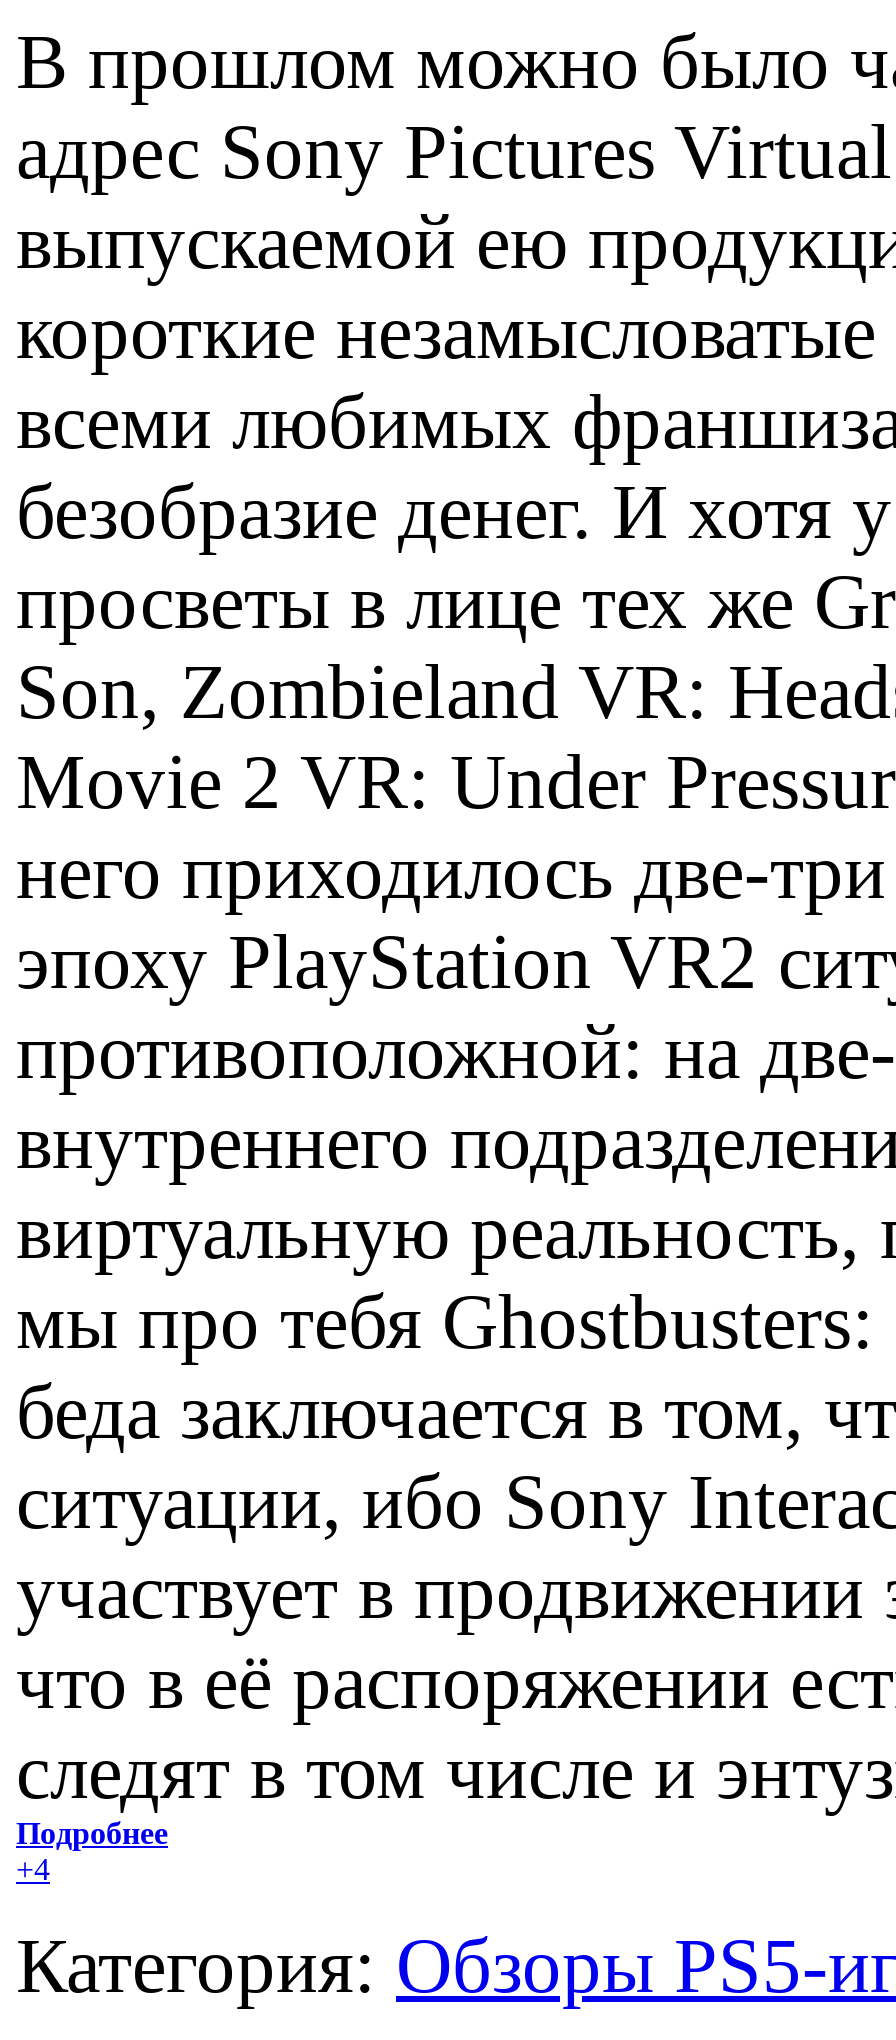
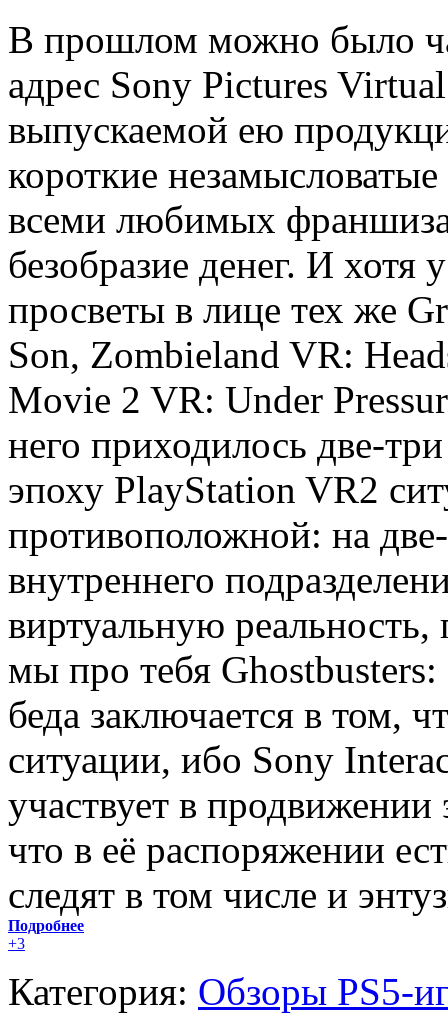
[16,1852,50,1886] +4 -> [8,935,25,952] +3

